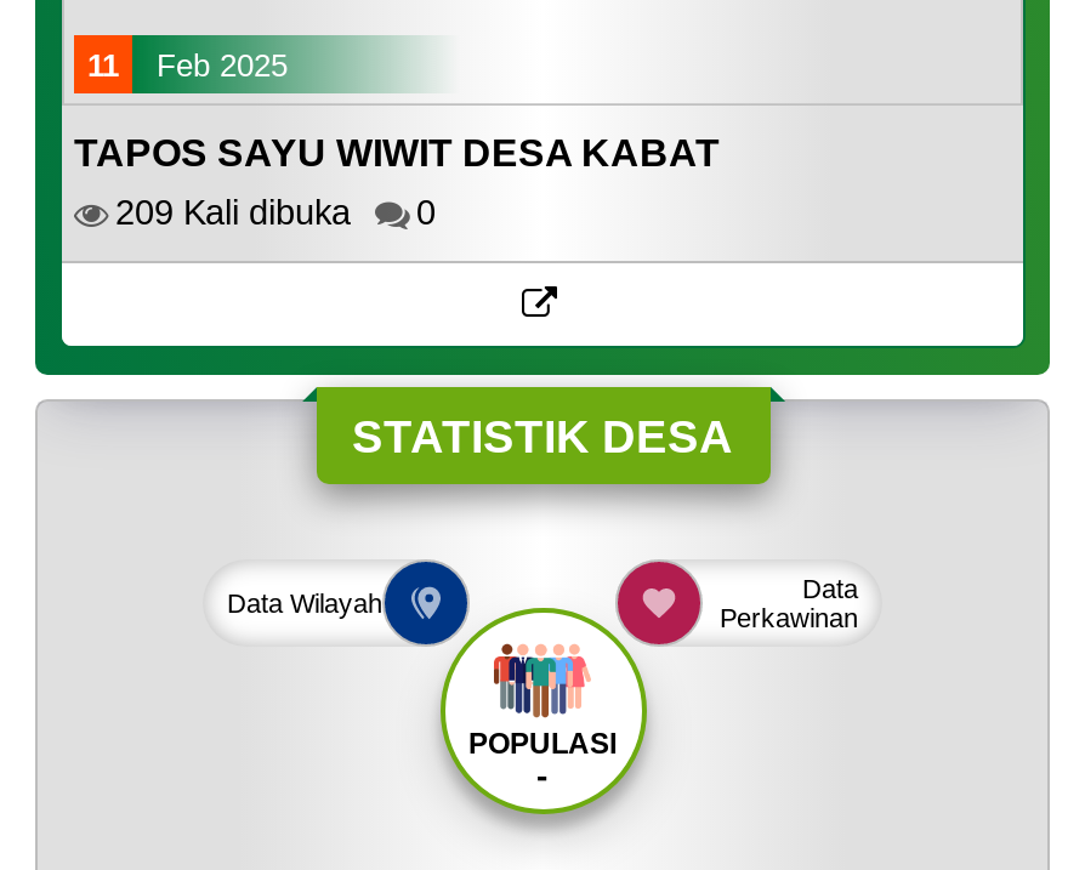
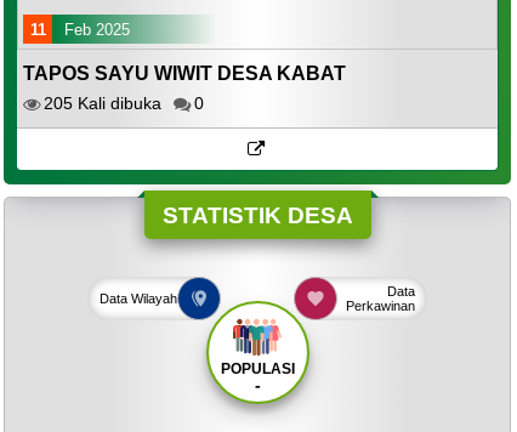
[115,194,436,233] 209 Kali dibuka 0 -> [44,94,204,113] 205 Kali dibuka 0

